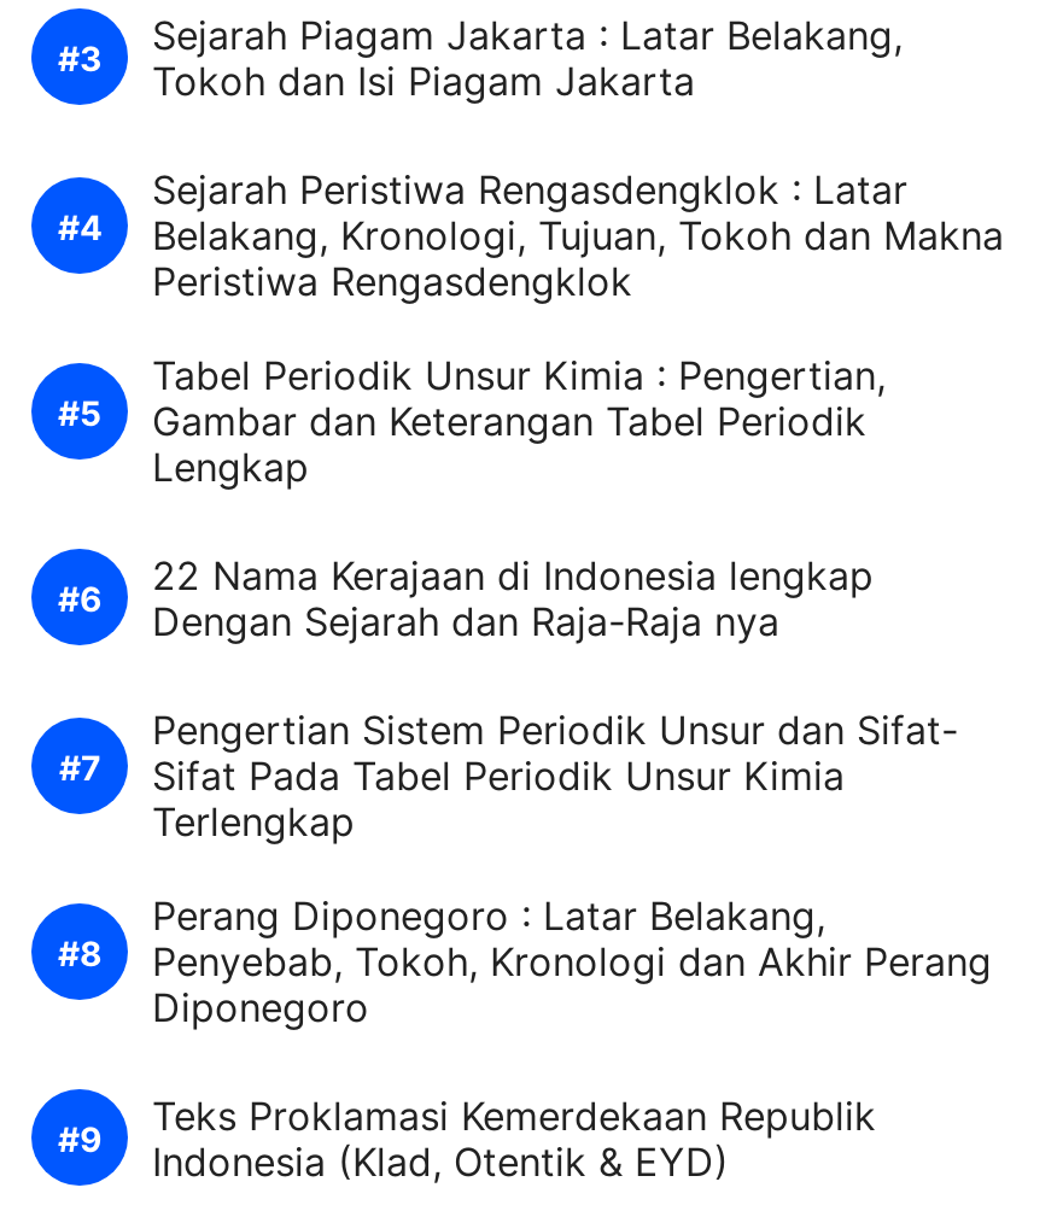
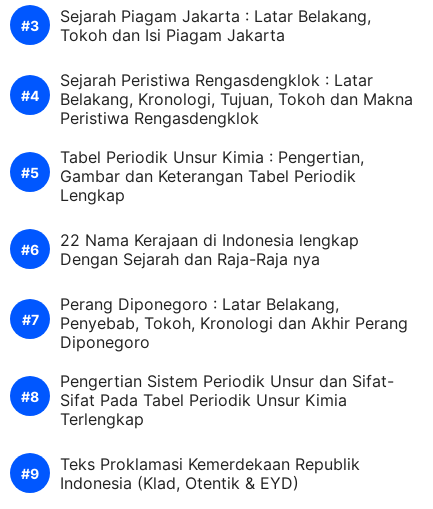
moved [152,707,958,847] -> [60,371,394,429]: Pengertian Sistem Periodik Unsur dan Sifat- | Sifat Pada Tabel Periodik Unsur Kimia | Terlengkap
moved [152,893,992,1032] -> [60,294,408,352]: Perang Diponegoro : Latar Belakang, | Penyebab, Tokoh, Kronologi dan Akhir Perang | Diponegoro

